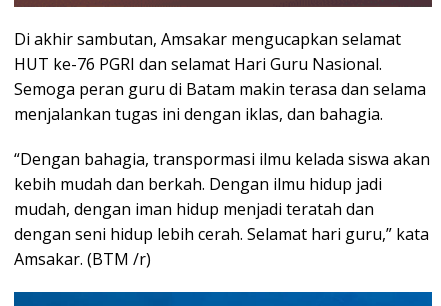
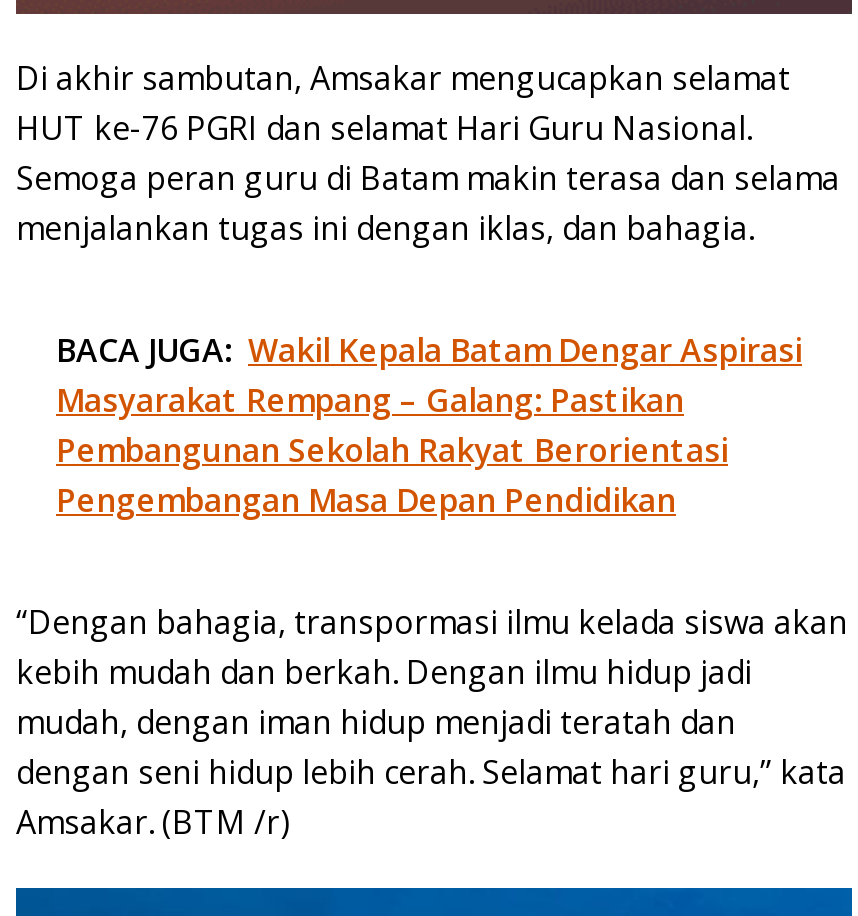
none -> [56,328,802,522] BACA JUGA: Wakil Kepala Batam Dengar Aspirasi | Masyarakat Rempang – Galang: Pastikan | Pembangunan Sekolah Rakyat Berorientasi | Pengembangan Masa Depan Pendidikan

